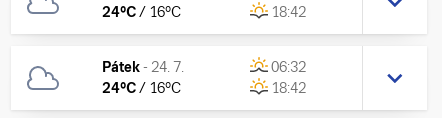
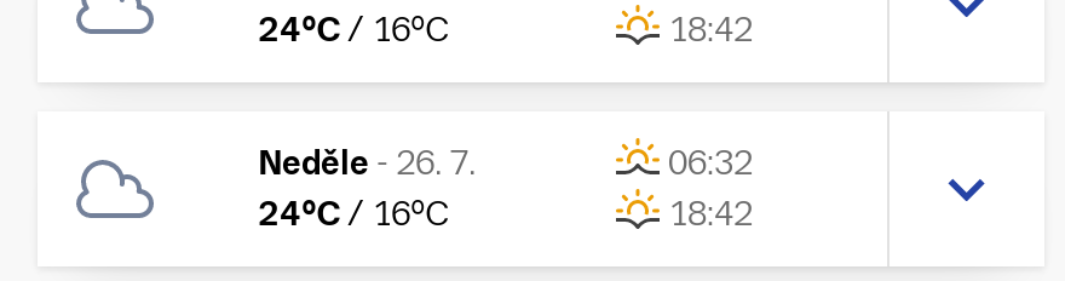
[102,59,184,75] Pátek - 24. 7. -> [258,143,476,182] Neděle - 26. 7.

